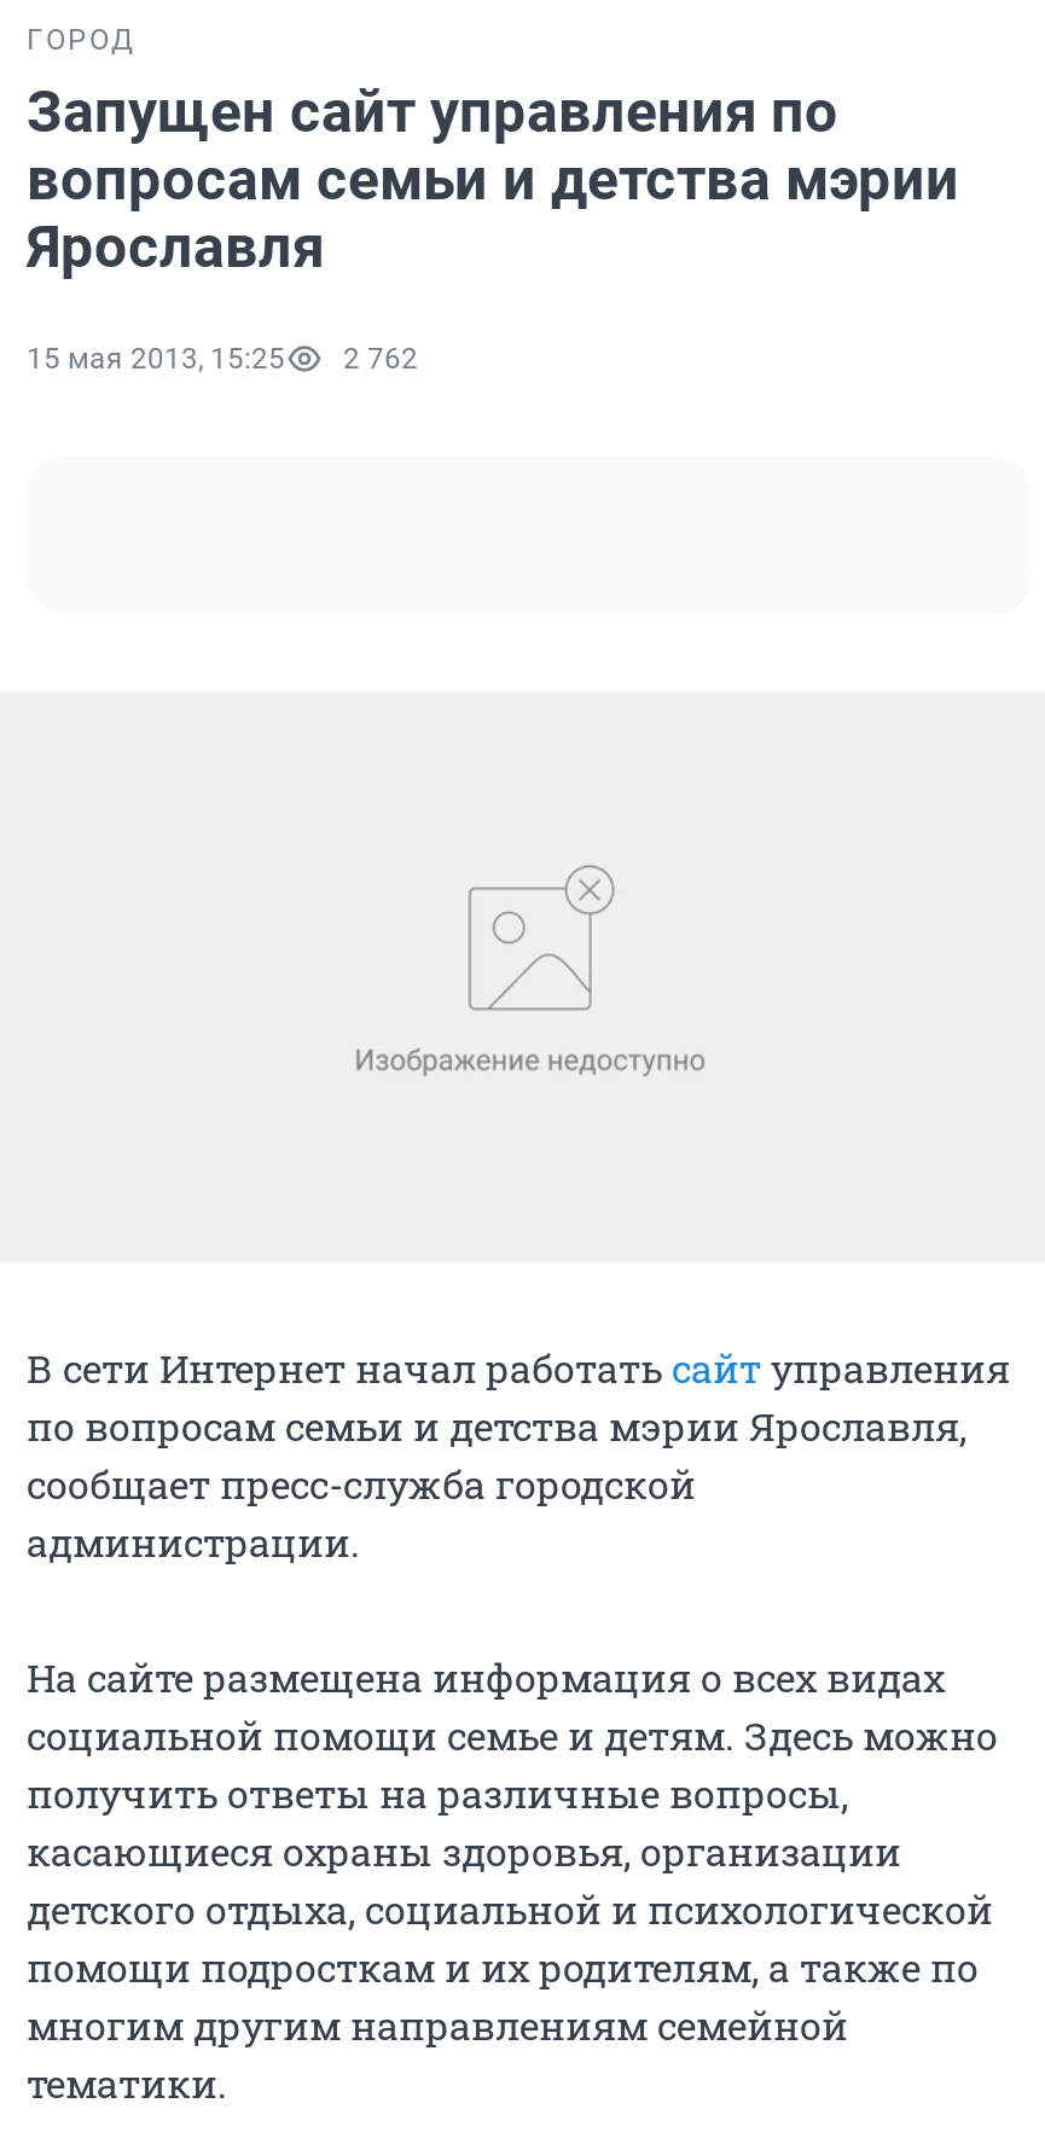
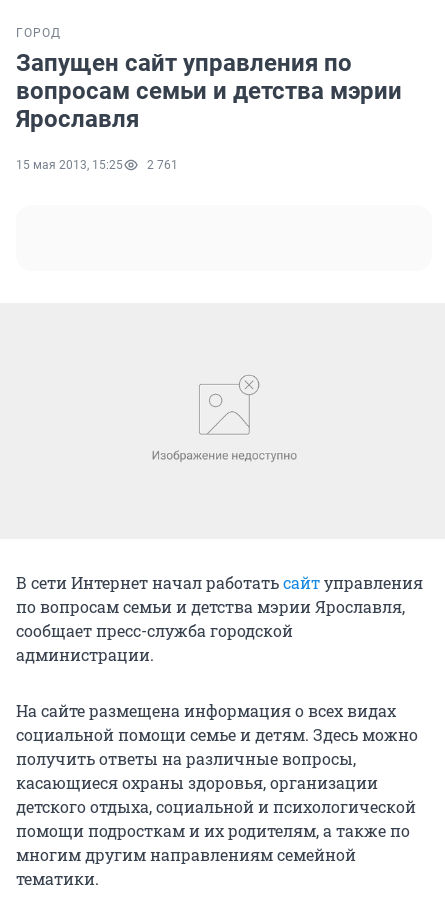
[27,342,418,376] 15 мая 2013, 15:25 2 762 -> [16,158,178,172] 15 мая 2013, 15:25 2 761

